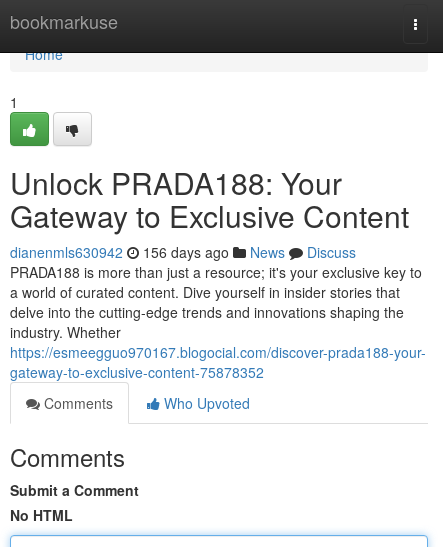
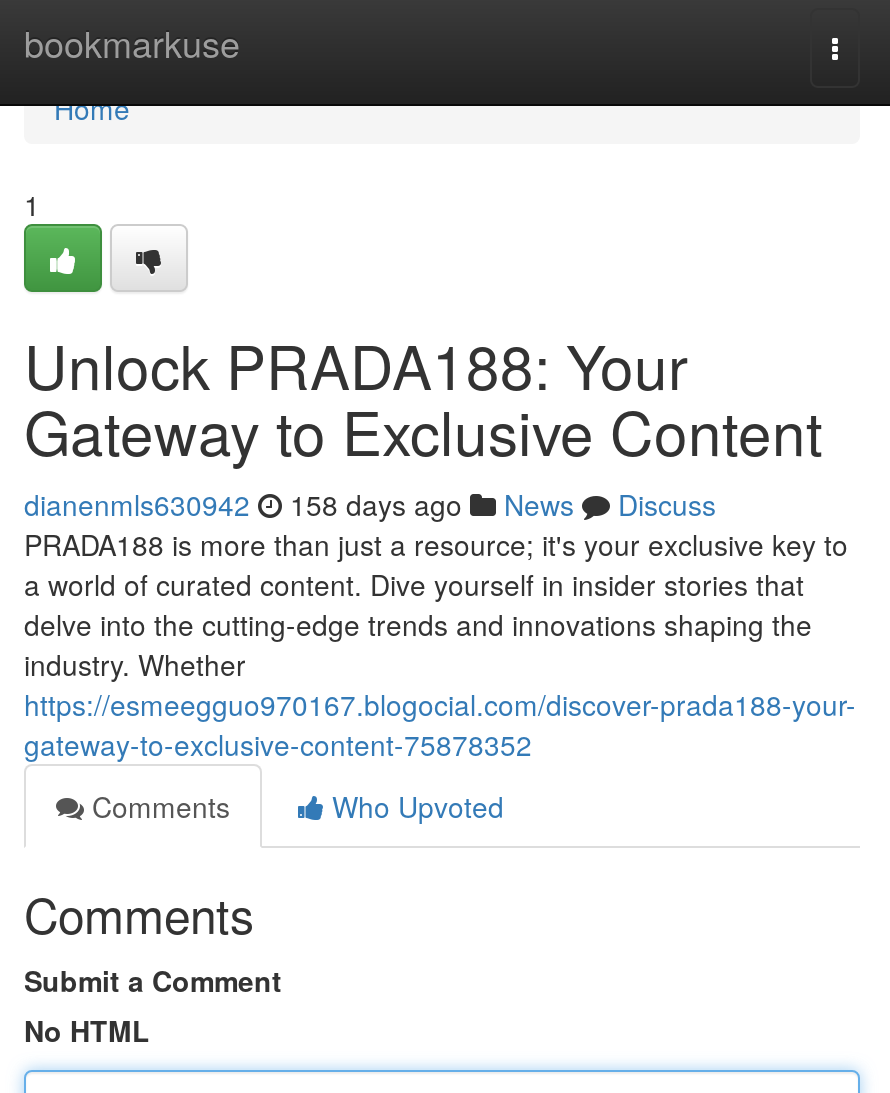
[10,242,356,262] dianenmls630942 156 days ago News Discuss -> [24,484,716,524] dianenmls630942 158 days ago News Discuss

